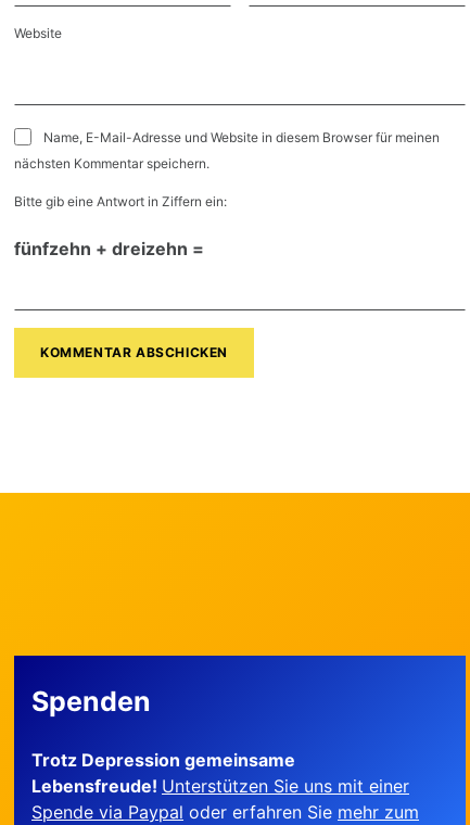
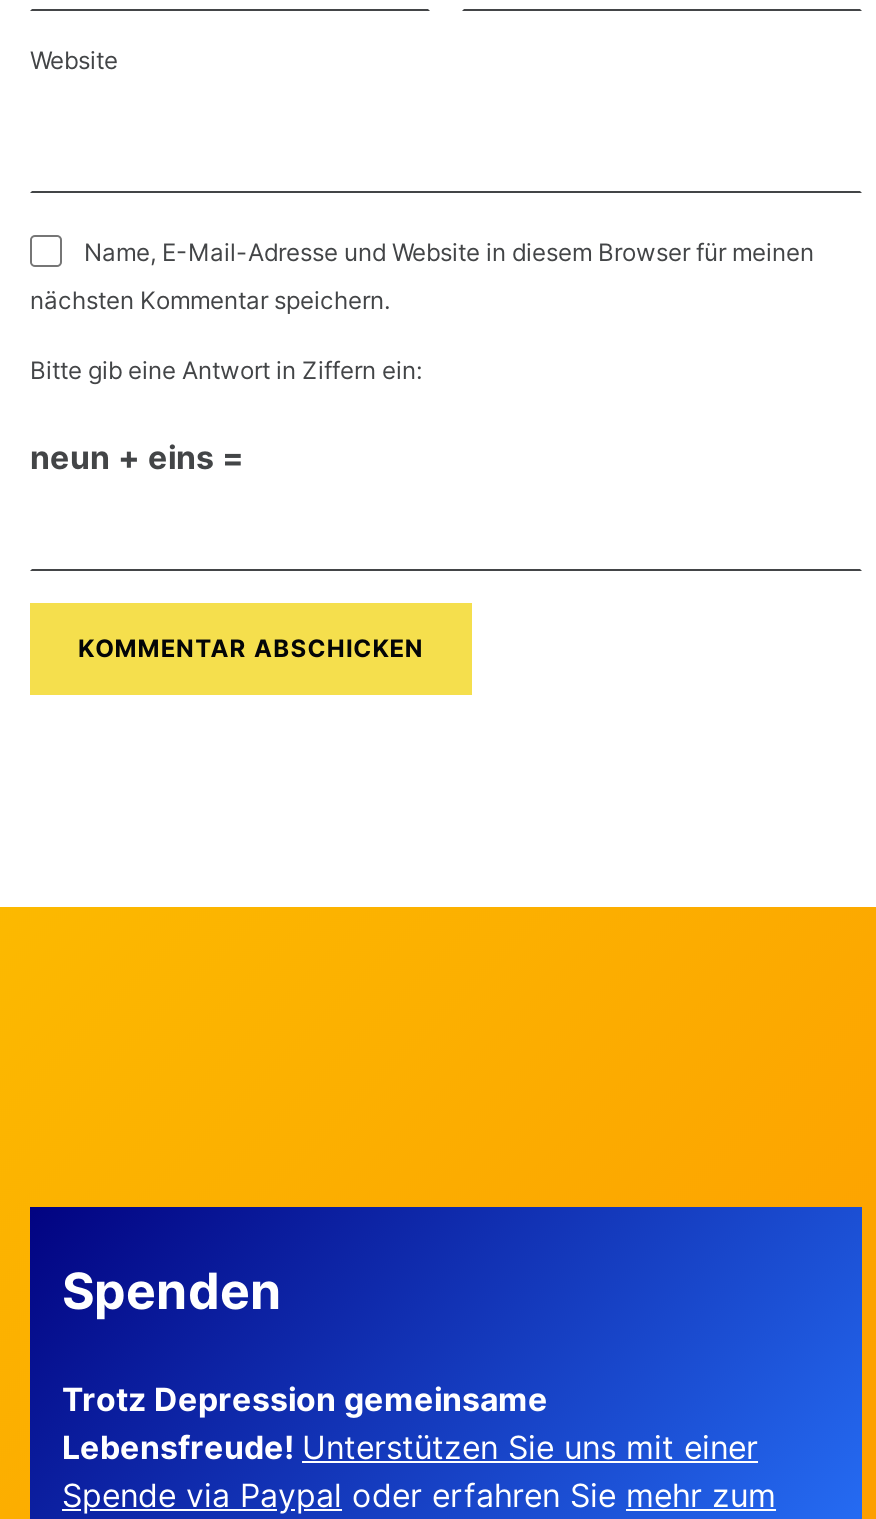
[14,237,204,259] fünfzehn + dreizehn = -> [30,436,244,476] neun + eins =

